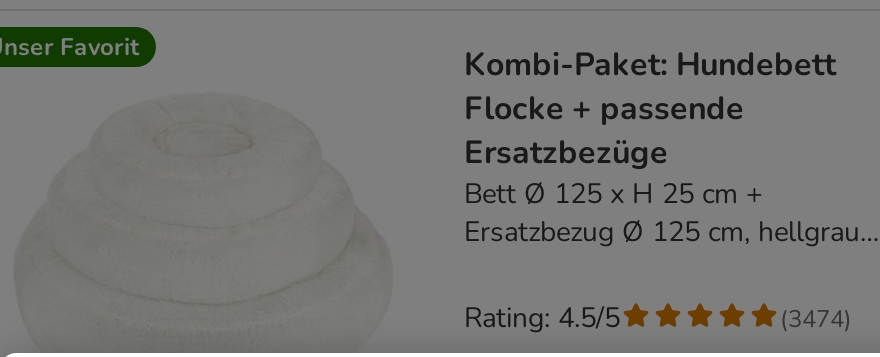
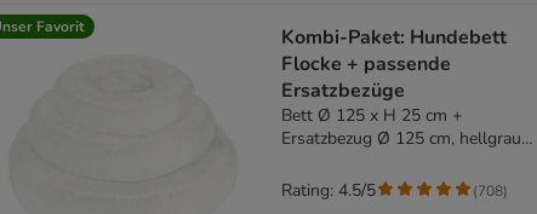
[780,302,852,334] (3474) -> [473,181,508,200] (708)

